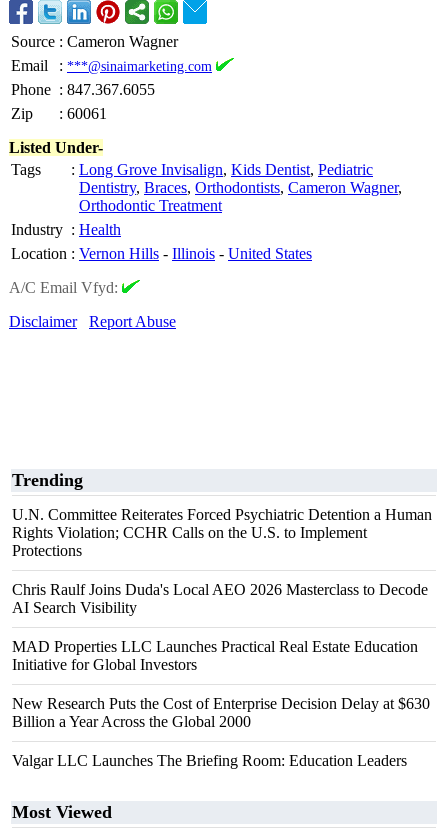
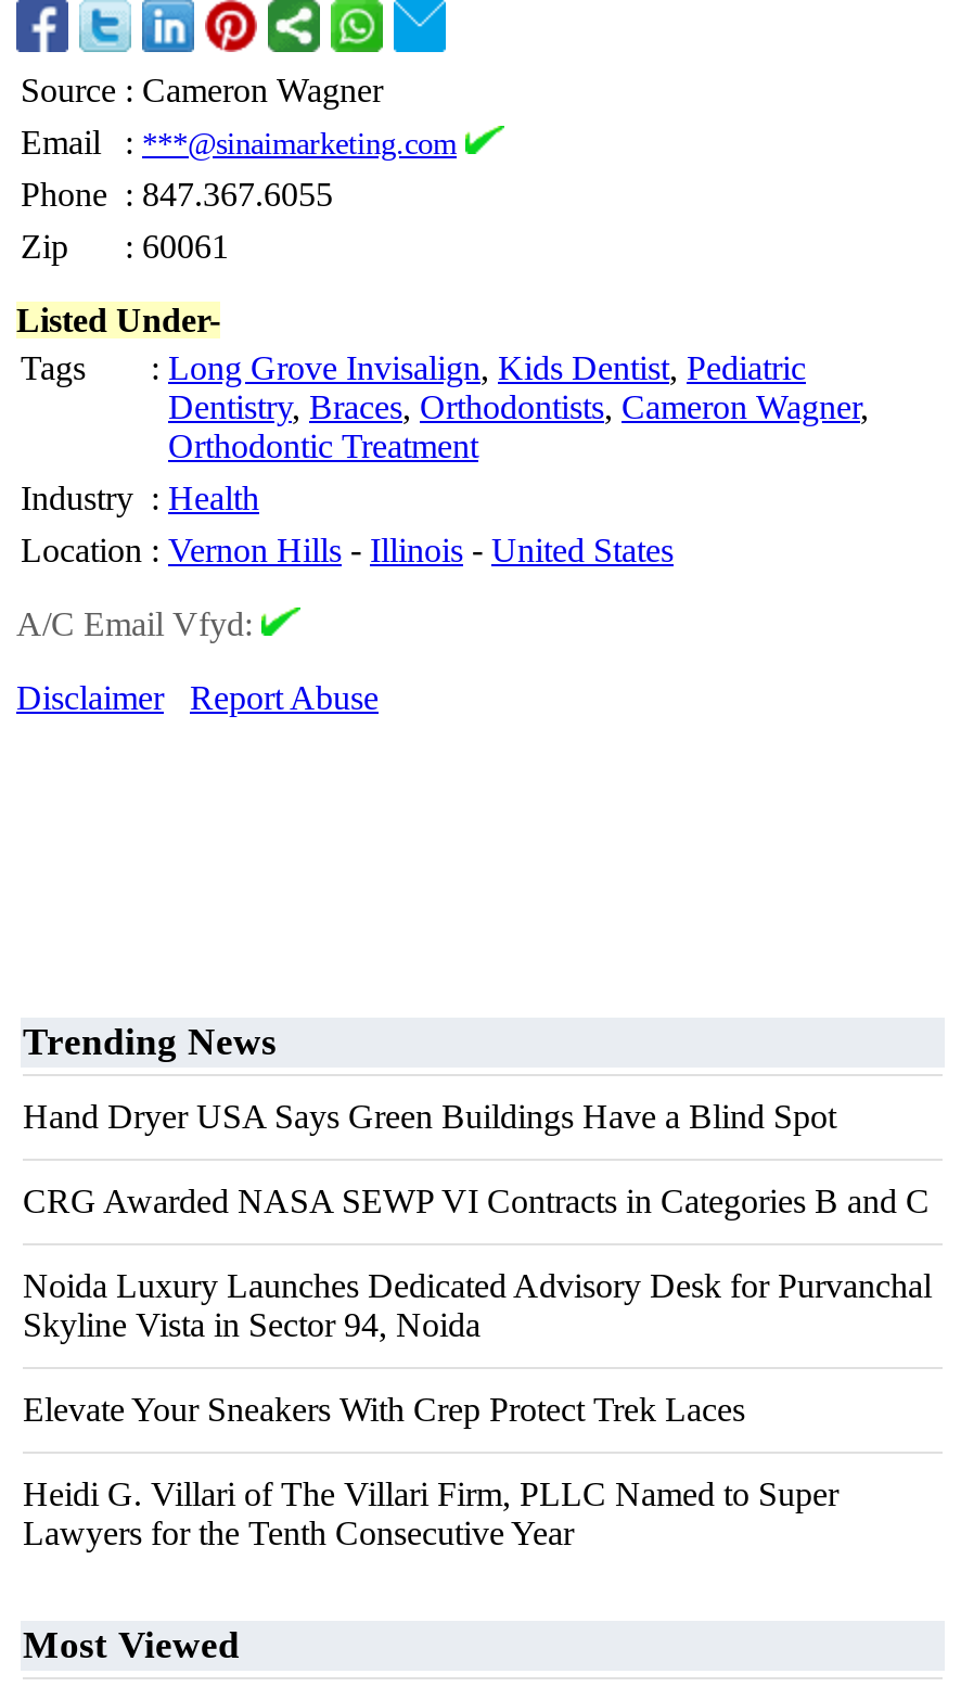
[12,470,83,490] Trending -> [23,1020,277,1063] Trending News
[12,506,432,559] U.N. Committee Reiterates Forced Psychiatric Detention a Human | Rights Violation; CCHR Calls on the U.S. to Implement | Protections -> [23,1098,836,1135] Hand Dryer USA Says Green Buildings Have a Blind Spot
[12,581,428,616] Chris Raulf Joins Duda's Local AEO 2026 Masterclass to Decode | AI Search Visibility -> [23,1183,930,1219] CRG Awarded NASA SEWP VI Contracts in Categories B and C
[12,638,418,673] MAD Properties LLC Launches Practical Real Estate Education | Initiative for Global Investors -> [23,1267,932,1343] Noida Luxury Launches Dedicated Advisory Desk for Purvanchal | Skyline Vista in Sector 94, Noida
[12,695,430,730] New Research Puts the Cost of Enterprise Decision Delay at $630 | Billion a Year Across the Global 2000 -> [23,1391,745,1428] Elevate Your Sneakers With Crep Protect Trek Laces
[12,752,407,769] Valgar LLC Launches The Briefing Room: Education Leaders -> [23,1475,838,1551] Heidi G. Villari of The Villari Firm, PLLC Named to Super | Lawyers for the Tenth Consecutive Year

